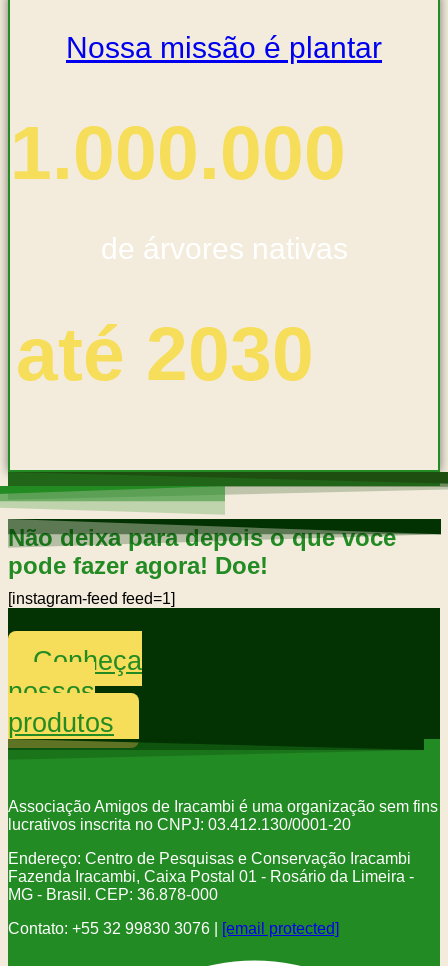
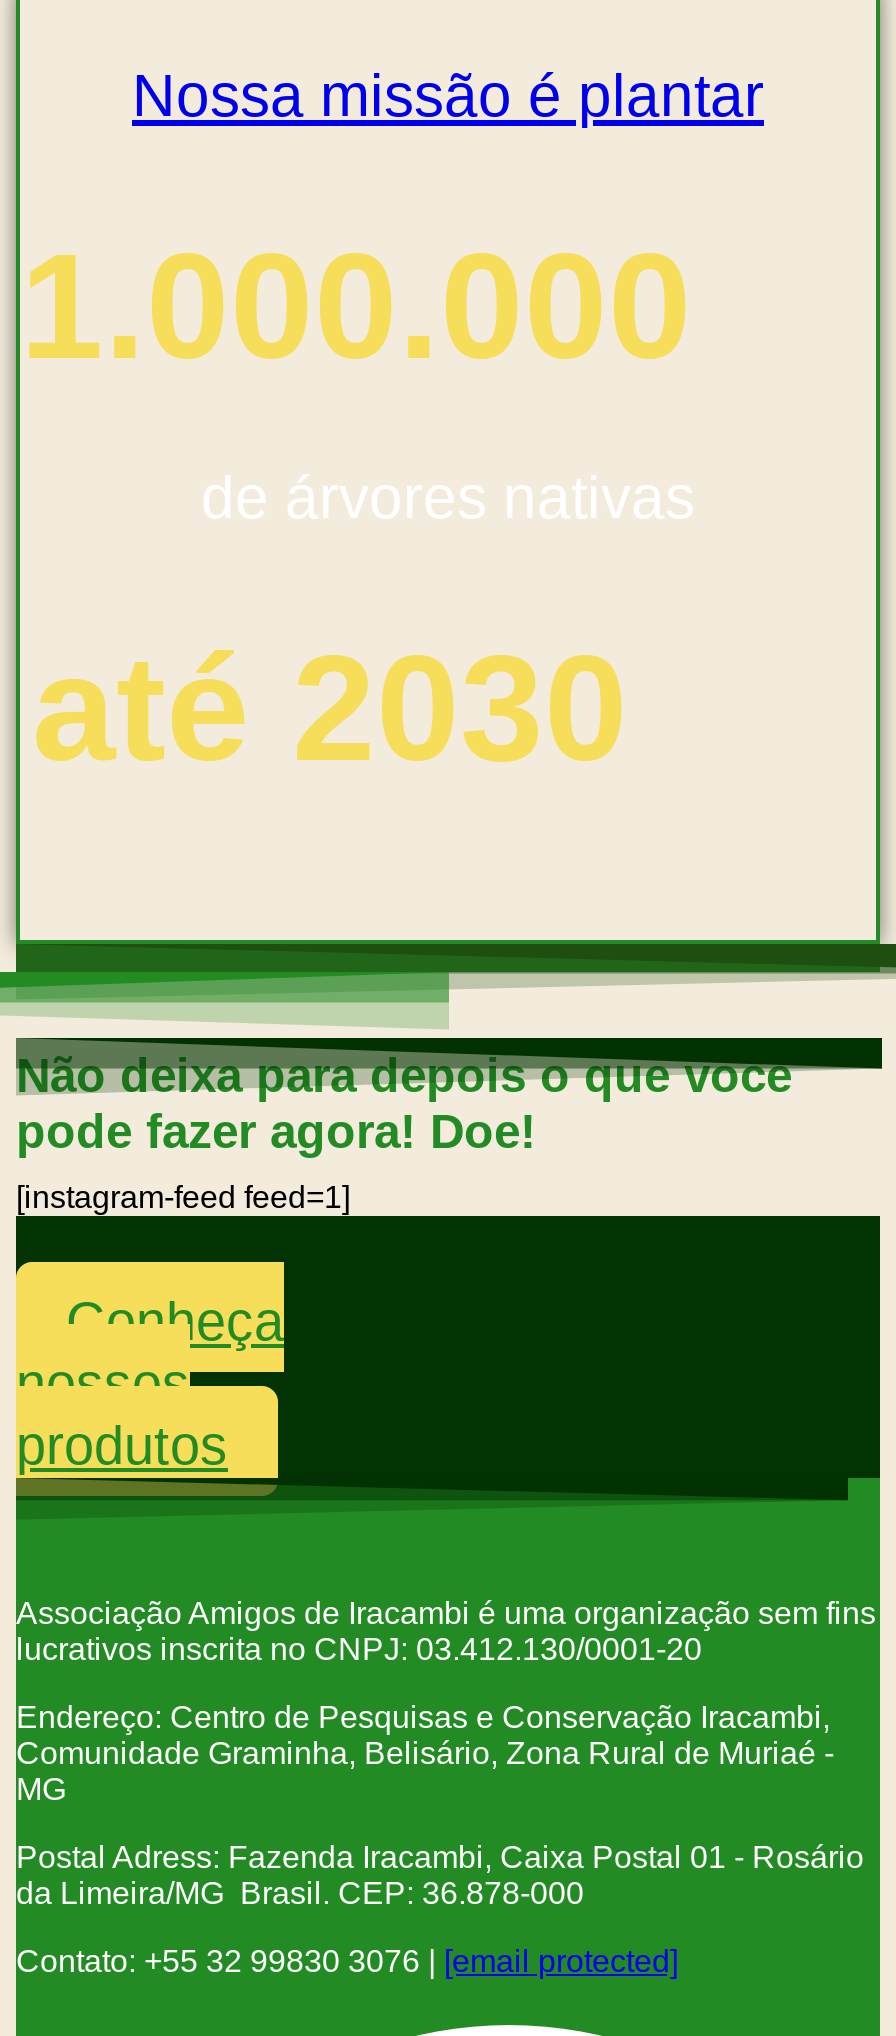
[8,850,414,903] Endereço: Centro de Pesquisas e Conservação Iracambi | Fazenda Iracambi, Caixa Postal 01 - Rosário da Limeira - | MG - Brasil. CEP: 36.878-000 -> [16,1701,864,1911] Endereço: Centro de Pesquisas e Conservação Iracambi, | Comunidade Graminha, Belisário, Zona Rural de Muriaé - | MG | Postal Adress: Fazenda Iracambi, Caixa Postal 01 - Rosário | da Limeira/MG Brasil. CEP: 36.878-000

